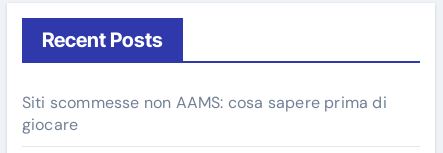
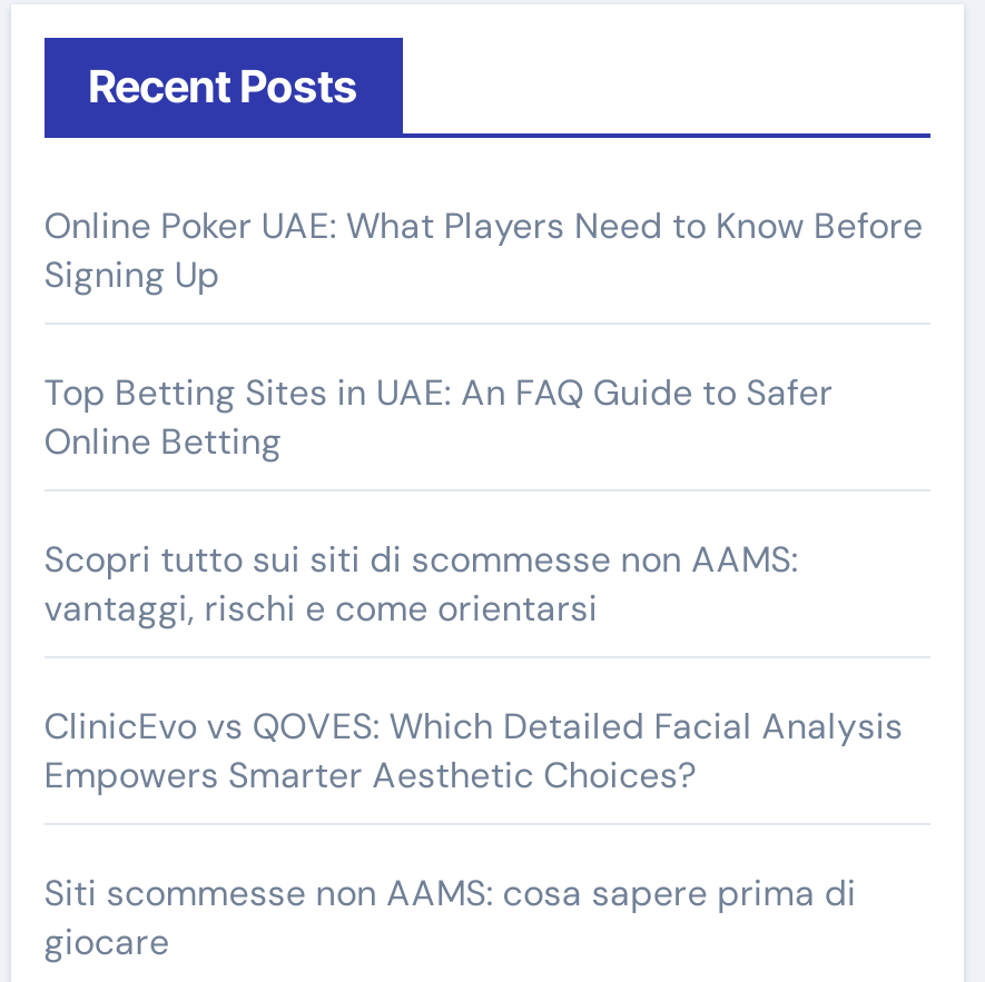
none -> [44,202,923,799] Online Poker UAE: What Players Need to Know Before | Signing Up | Top Betting Sites in UAE: An FAQ Guide to Safer | Online Betting | Scopri tutto sui siti di scommesse non AAMS: | vantaggi, rischi e come orientarsi | ClinicEvo vs QOVES: Which Detailed Facial Analysis | Empowers Smarter Aesthetic Choices?

